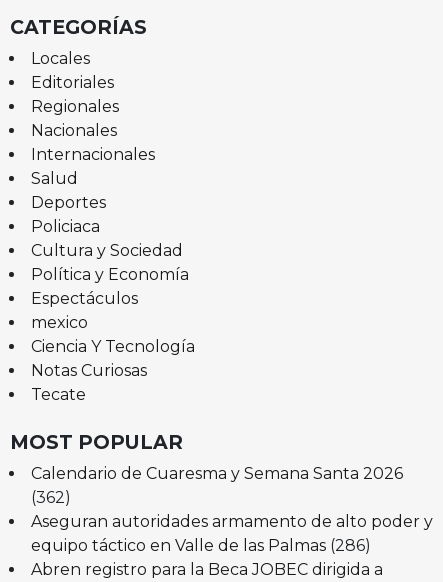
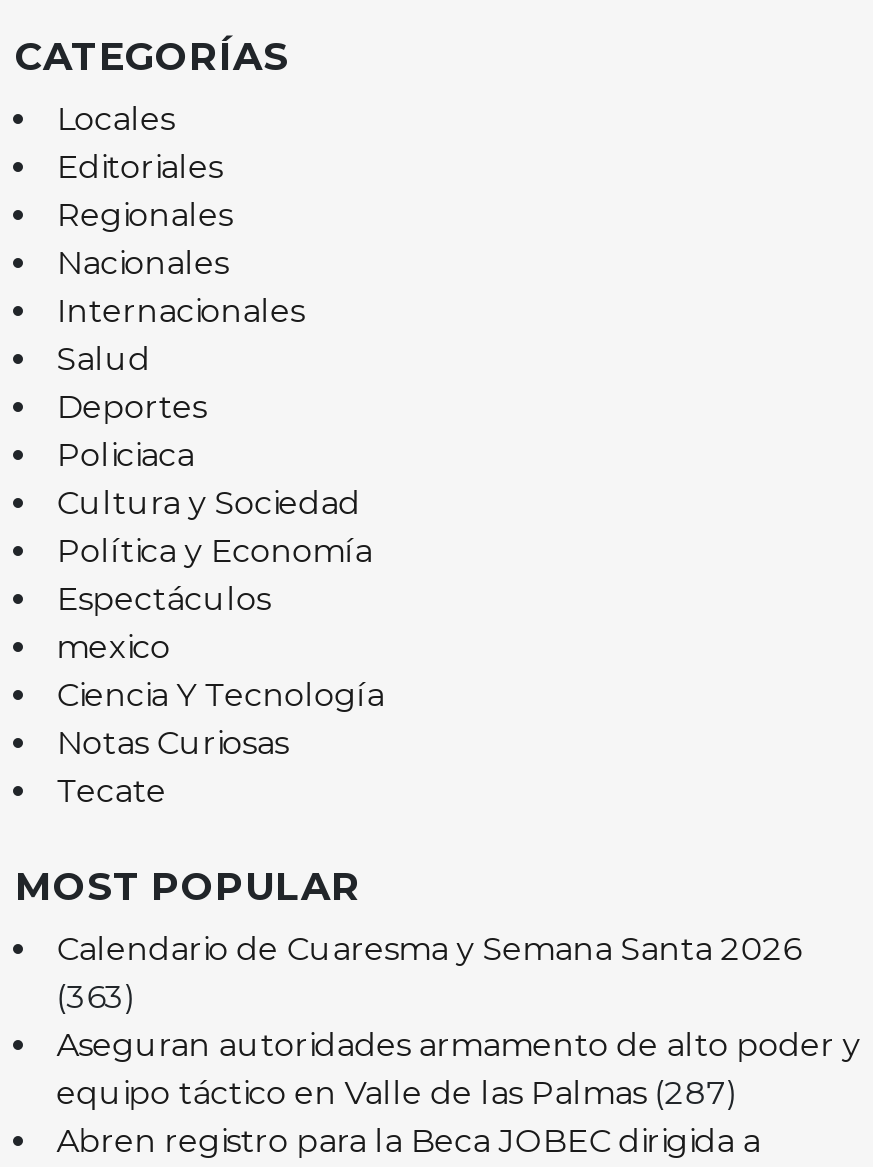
[31,488,71,507] (362) -> [57,978,137,1016] (363)
[31,536,371,555] equipo táctico en Valle de las Palmas (286) -> [57,1074,739,1112] equipo táctico en Valle de las Palmas (287)

